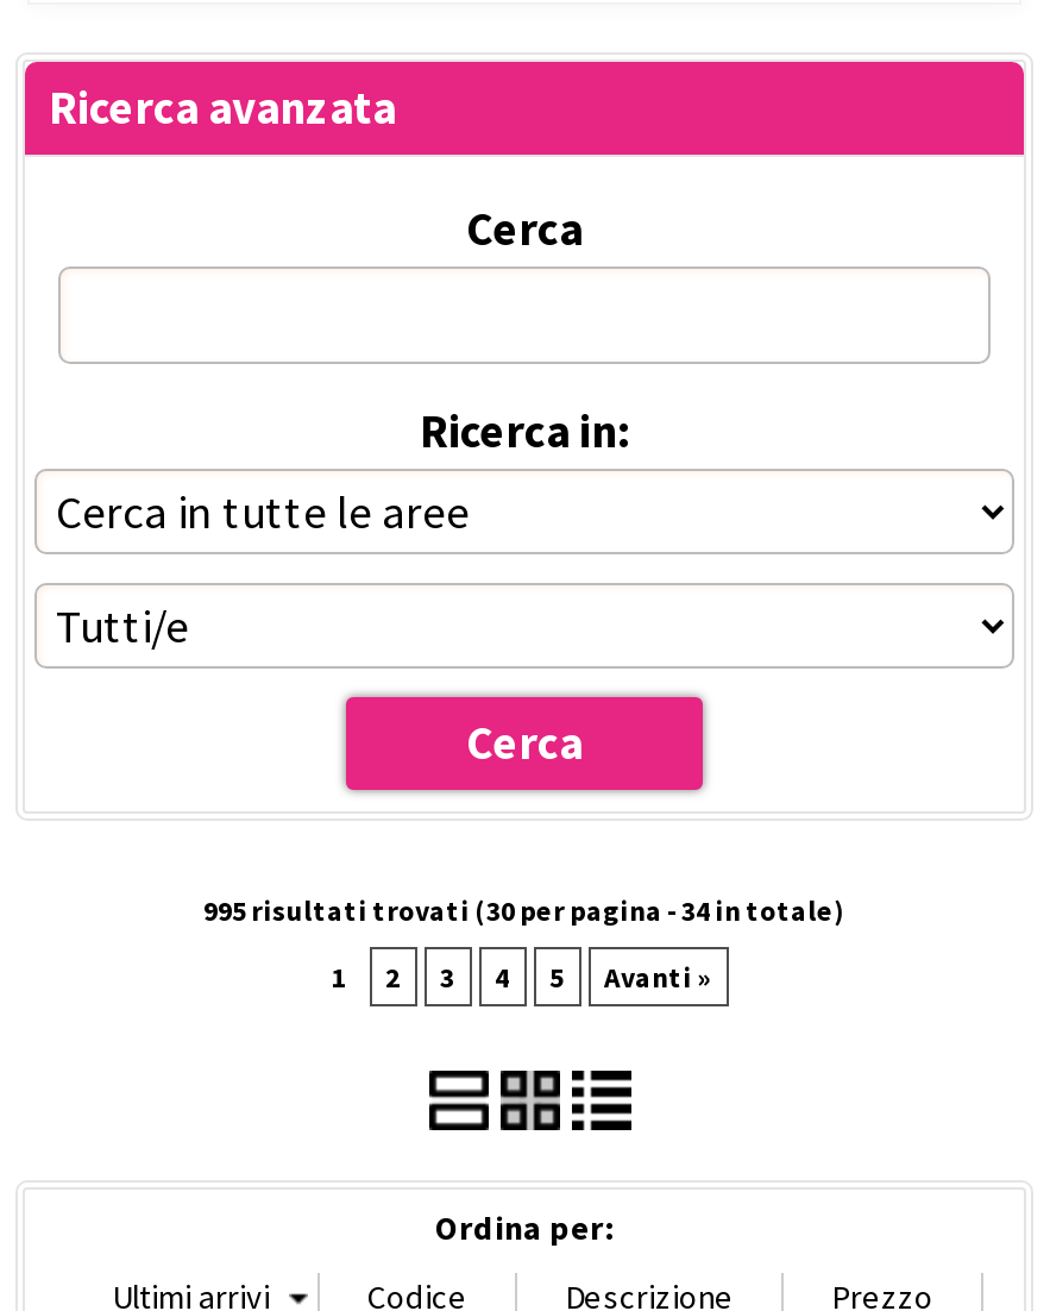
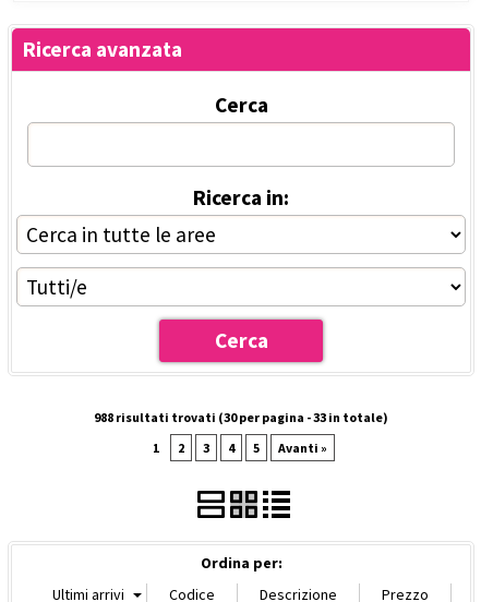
[203,893,845,929] 995 risultati trovati (30 per pagina - 34 in totale) -> [94,410,388,426] 988 risultati trovati (30 per pagina - 33 in totale)

